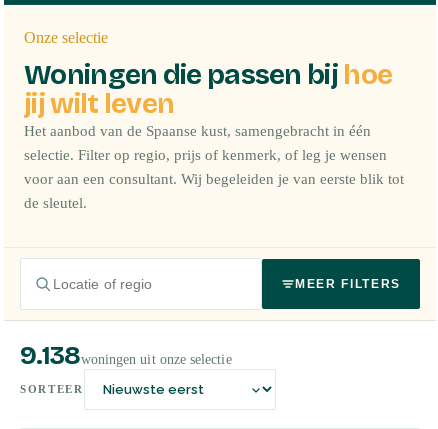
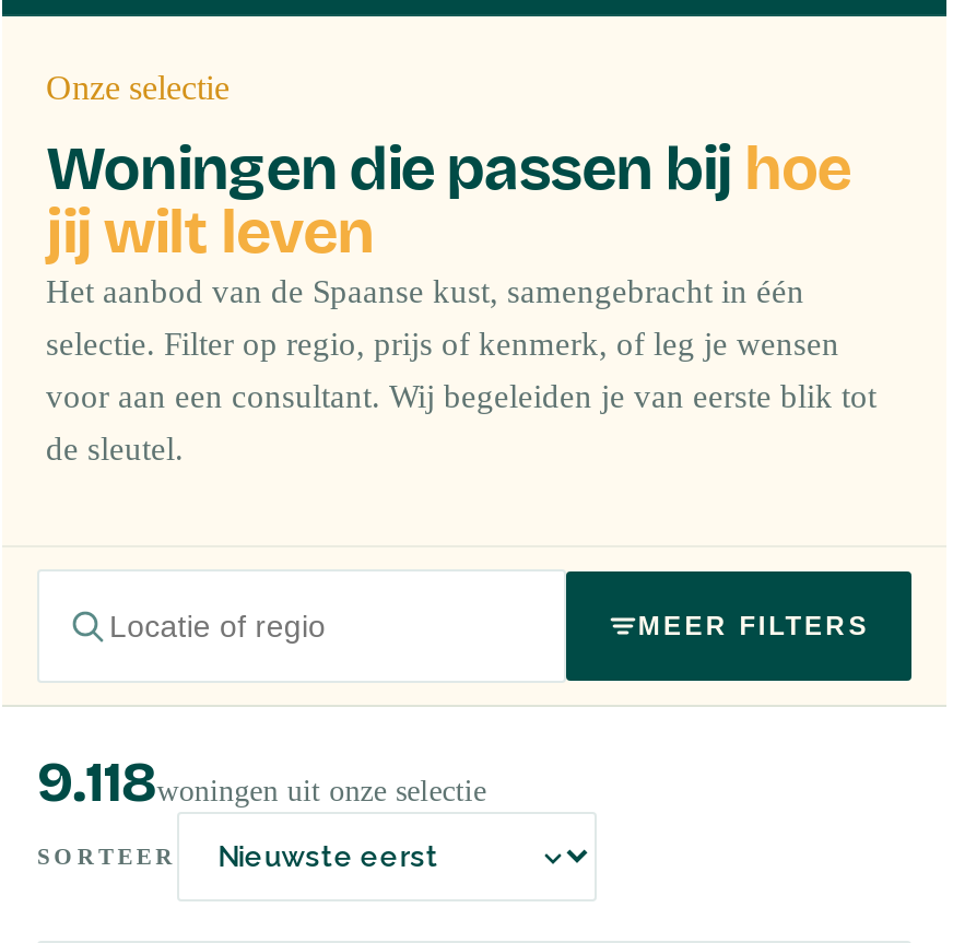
[20,340,232,371] 9.138woningen uit onze selectie -> [37,748,487,816] 9.118woningen uit onze selectie

